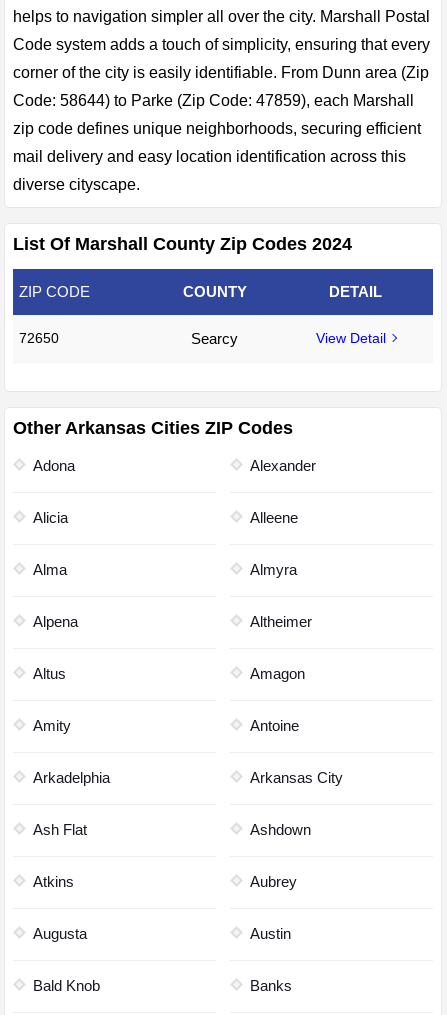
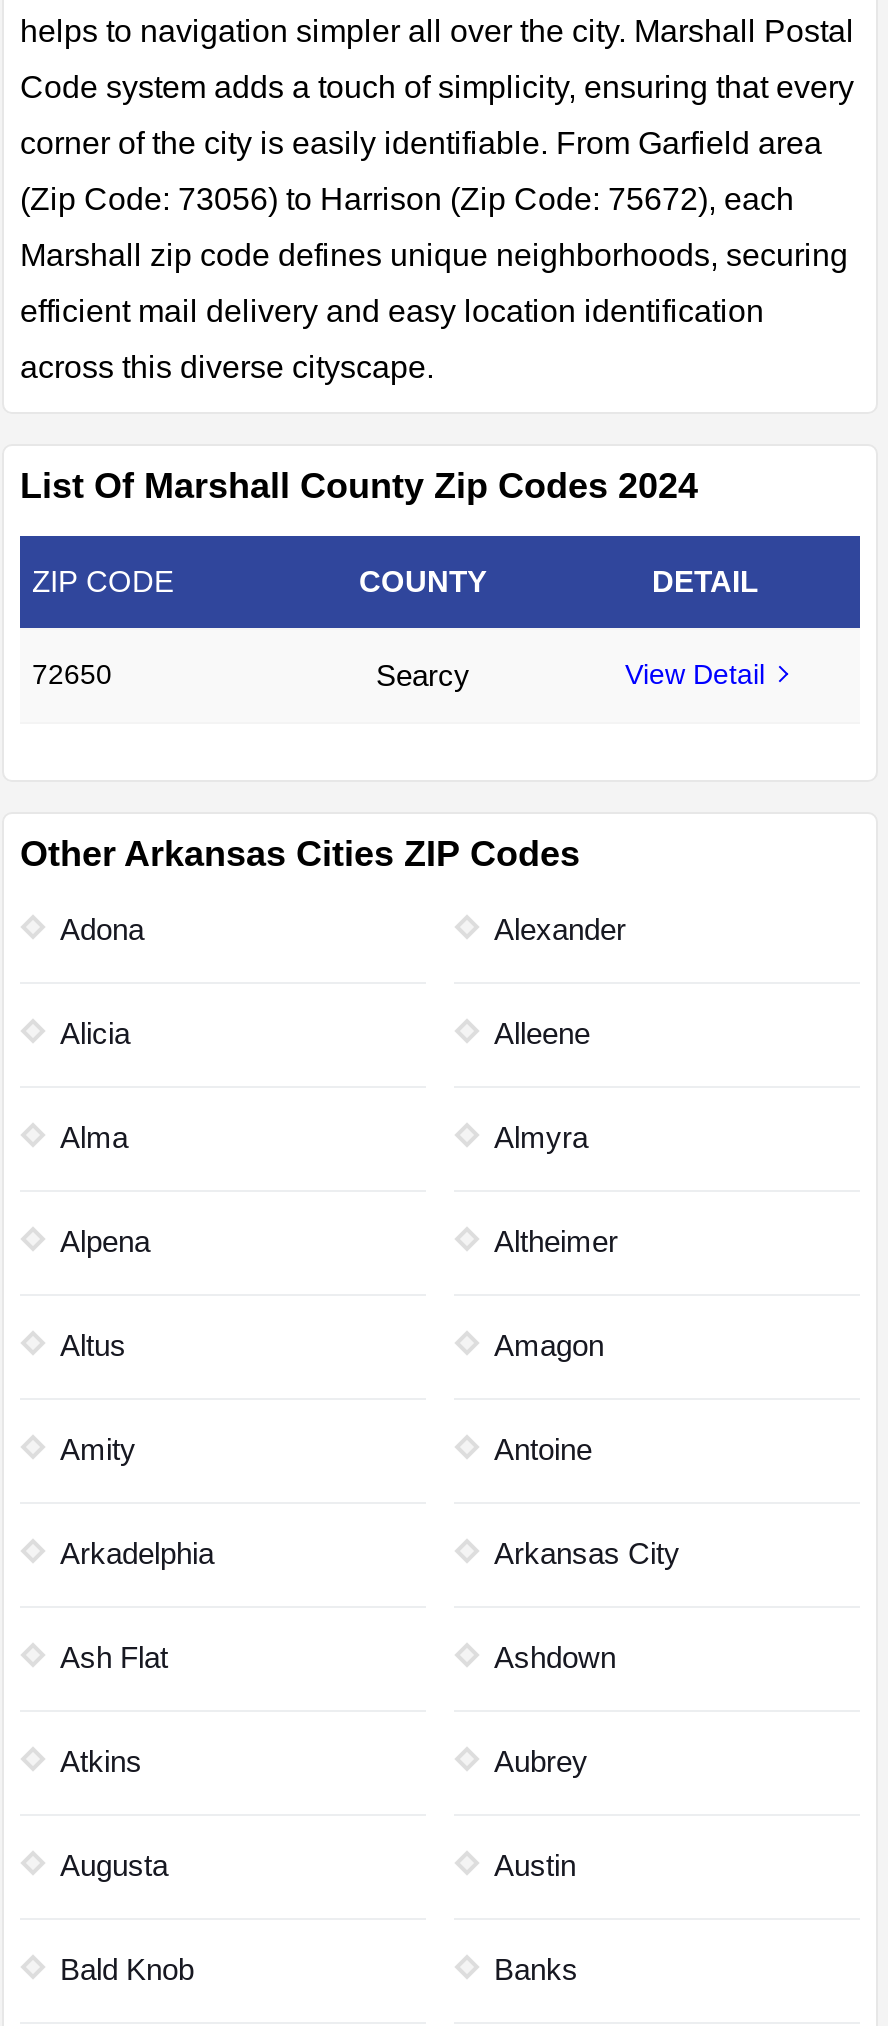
[13,64,429,81] corner of the city is easily identifiable. From Dunn area (Zip -> [20,126,822,160] corner of the city is easily identifiable. From Garfield area
[13,92,414,109] Code: 58644) to Parke (Zip Code: 47859), each Marshall -> [20,182,794,216] (Zip Code: 73056) to Harrison (Zip Code: 75672), each
[13,120,421,137] zip code defines unique neighborhoods, securing efficient -> [20,238,848,272] Marshall zip code defines unique neighborhoods, securing
[13,148,406,165] mail delivery and easy location identification across this -> [20,294,764,328] efficient mail delivery and easy location identification
[13,176,140,193] diverse cityscape. -> [20,350,434,384] across this diverse cityscape.

